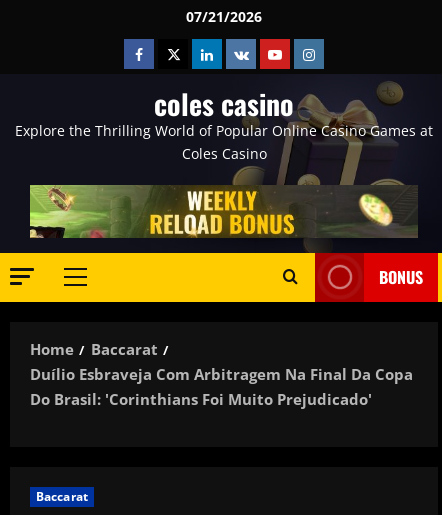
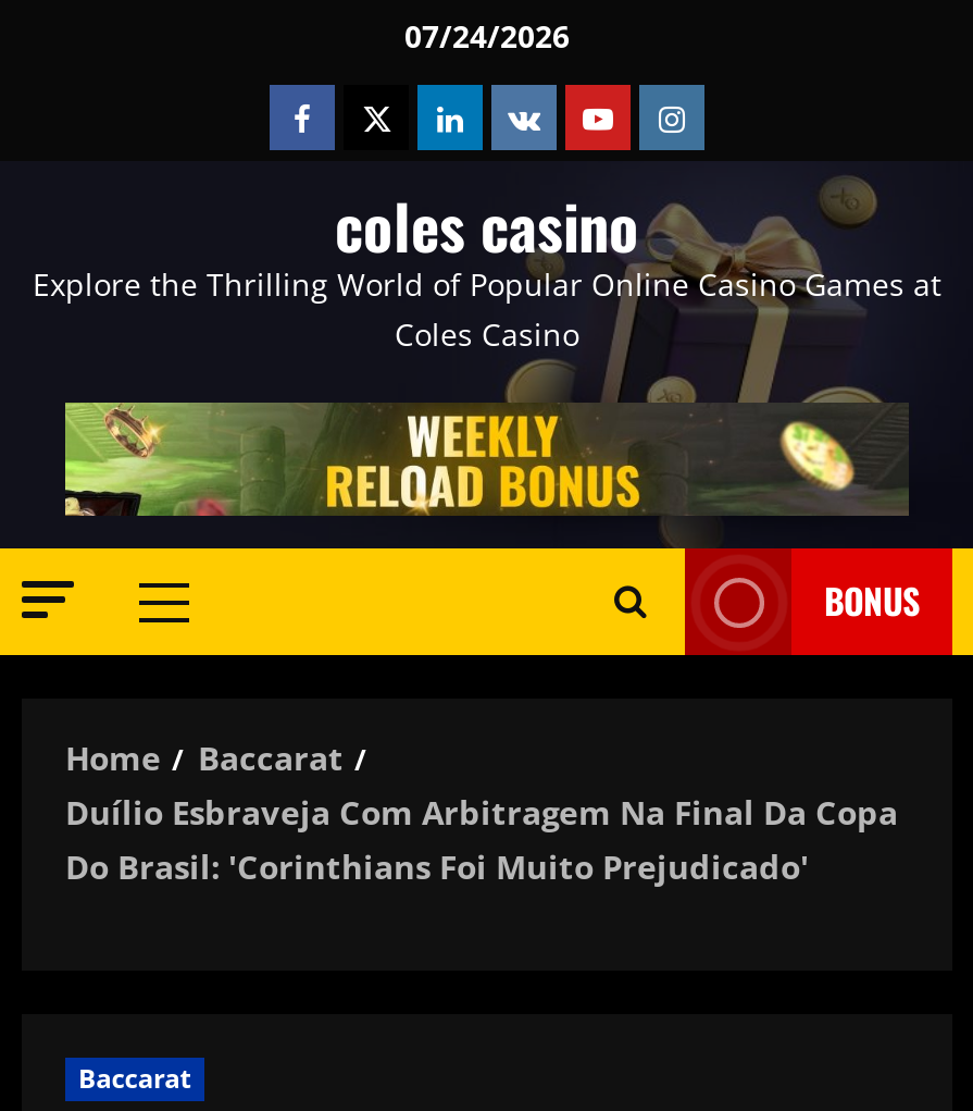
[186,7,262,26] 07/21/2026 -> [404,15,570,57] 07/24/2026

